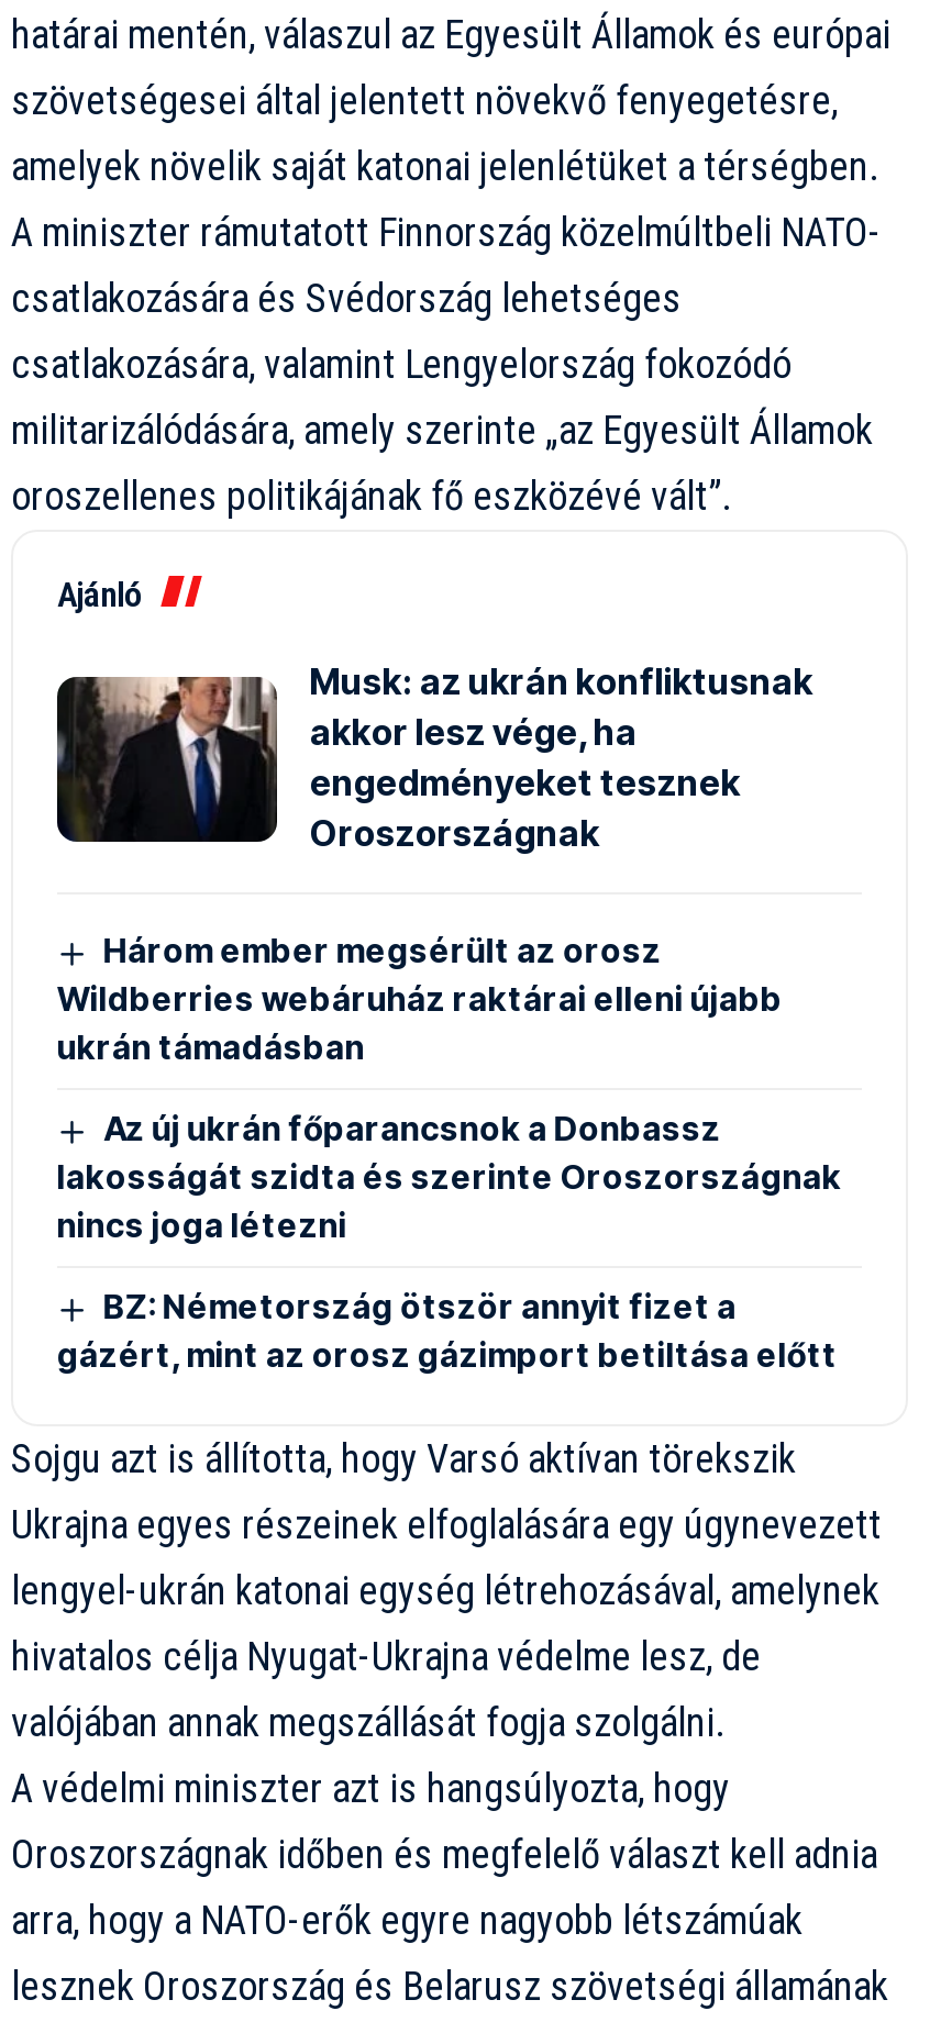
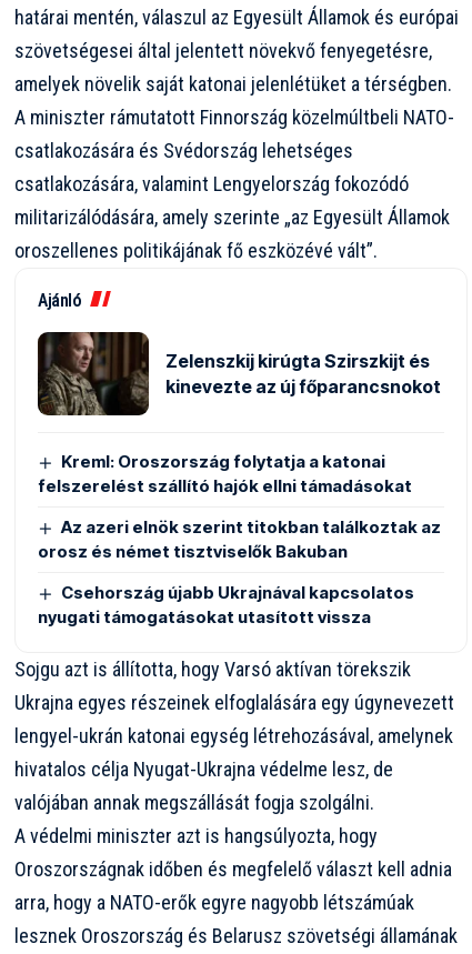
[55,660,813,855] [image] | Musk: az ukrán konfliktusnak | akkor lesz vége, ha | engedményeket tesznek | Oroszországnak -> [37,331,441,397] [image] | Zelenszkij kirúgta Szirszkijt és | kinevezte az új főparancsnokot
[57,930,783,1069] Három ember megsérült az orosz | Wildberries webáruház raktárai elleni újabb | ukrán támadásban -> [38,451,412,497] Kreml: Oroszország folytatja a katonai | felszerelést szállító hajók ellni támadásokat
[57,1108,842,1247] Az új ukrán főparancsnok a Donbassz | lakosságát szidta és szerinte Oroszországnak | nincs joga létezni -> [38,517,441,562] Az azeri elnök szerint titokban találkoztak az | orosz és német tisztviselők Bakuban
[57,1286,838,1376] BZ: Németország ötször annyit fizet a | gázért, mint az orosz gázimport betiltása előtt -> [38,582,414,628] Csehország újabb Ukrajnával kapcsolatos | nyugati támogatásokat utasított vissza

